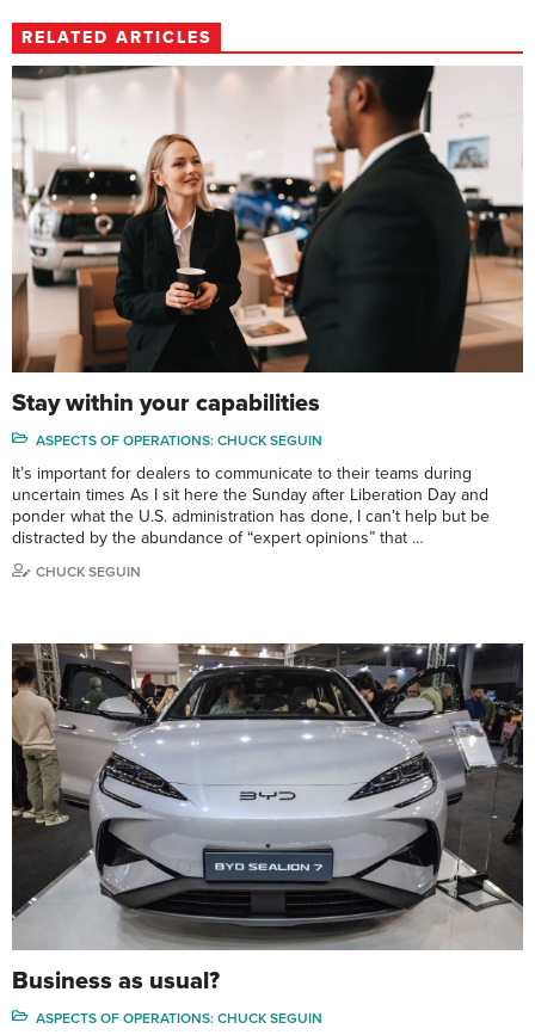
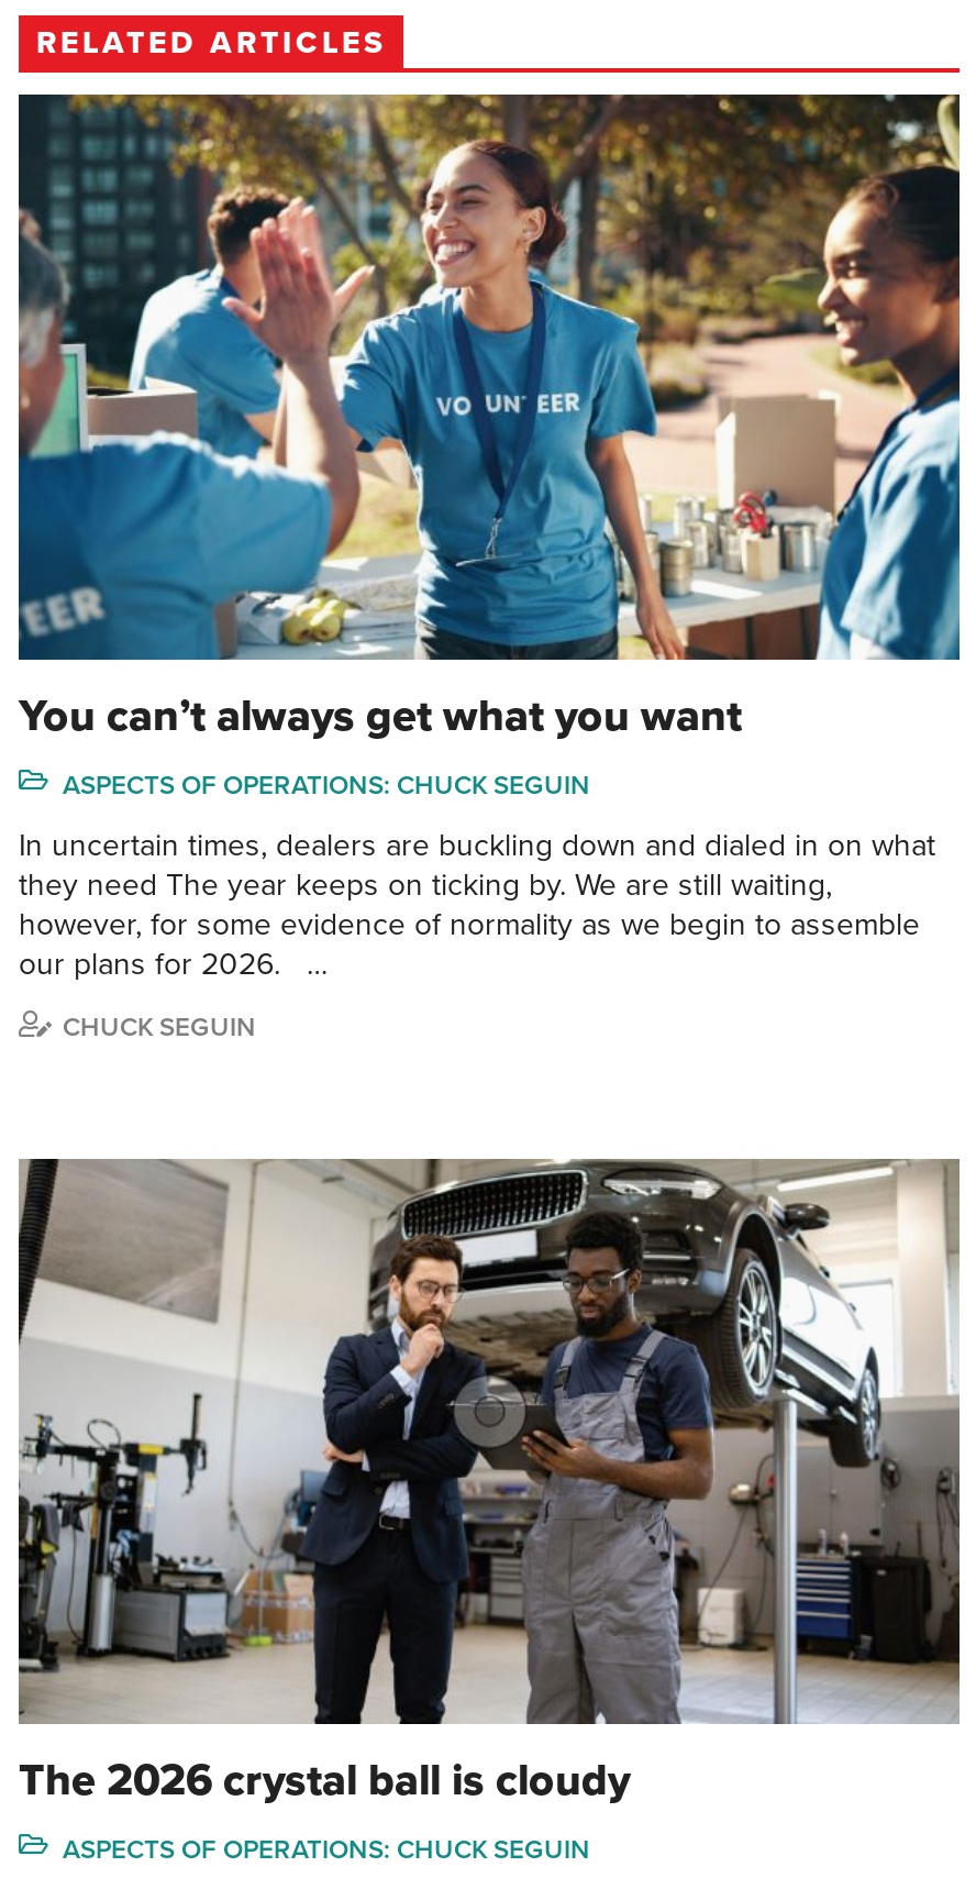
[11,64,524,418] [image] | Stay within your capabilities -> [16,92,962,744] [image] | You can’t always get what you want
[12,464,490,548] It’s important for dealers to communicate to their teams during | uncertain times As I sit here the Sunday after Liberation Day and | ponder what the U.S. administration has done, I can’t help but be | distracted by the abundance of “expert opinions” that … -> [19,828,935,984] In uncertain times, dealers are buckling down and dialed in on what | they need The year keeps on ticking by. We are still waiting, | however, for some evidence of normality as we begin to assemble | our plans for 2026. …
[11,642,524,996] [image] | Business as usual? -> [16,1159,962,1808] [image] | The 2026 crystal ball is cloudy

